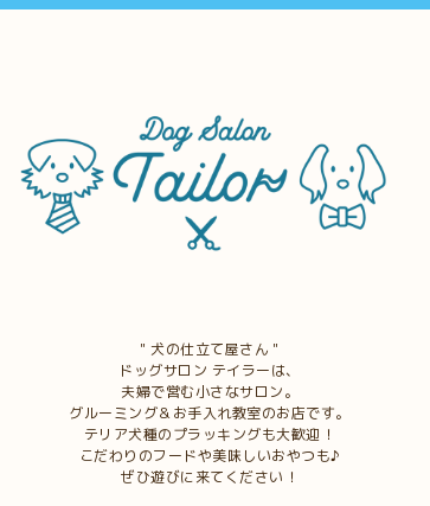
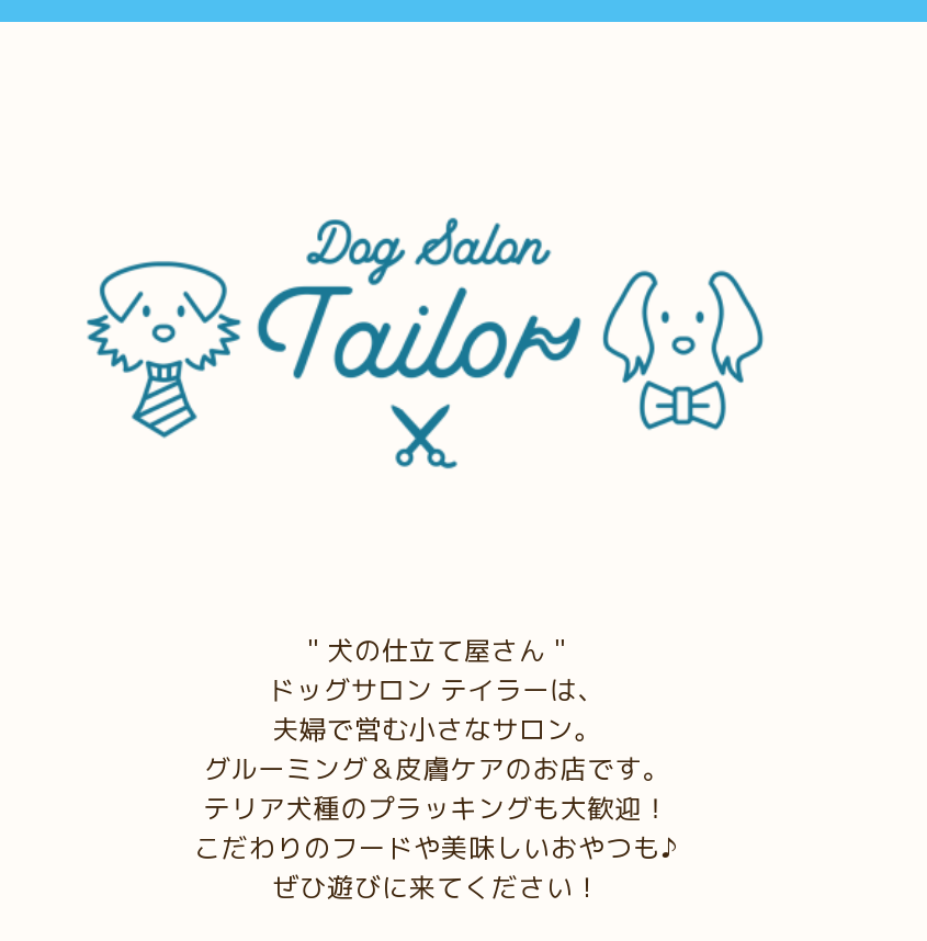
[69,403,350,423] グルーミング＆お手入れ教室のお店です。 -> [204,750,670,787] グルーミング＆皮膚ケアのお店です。

